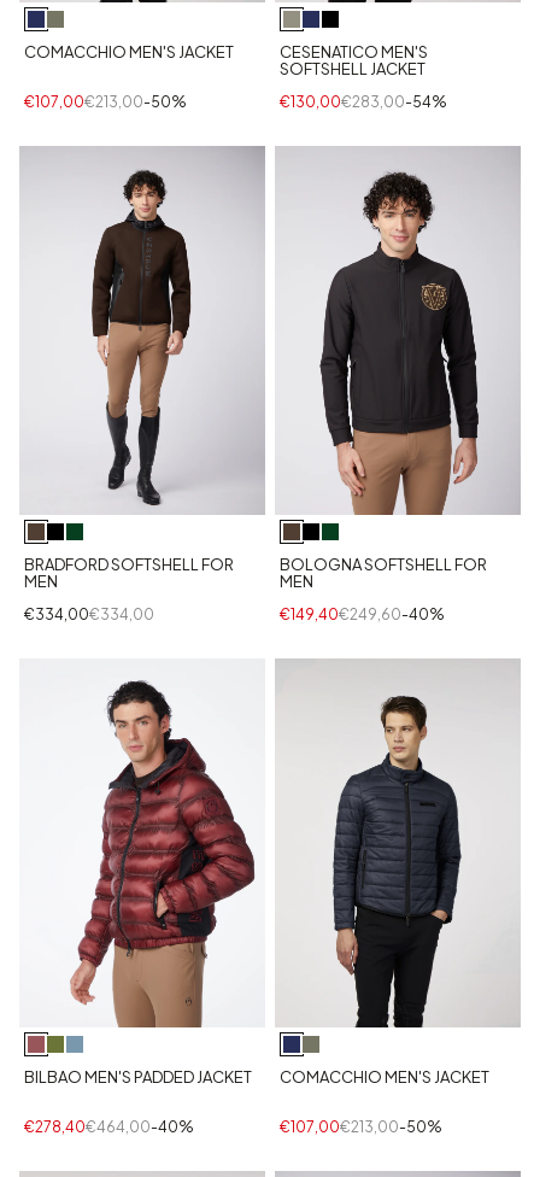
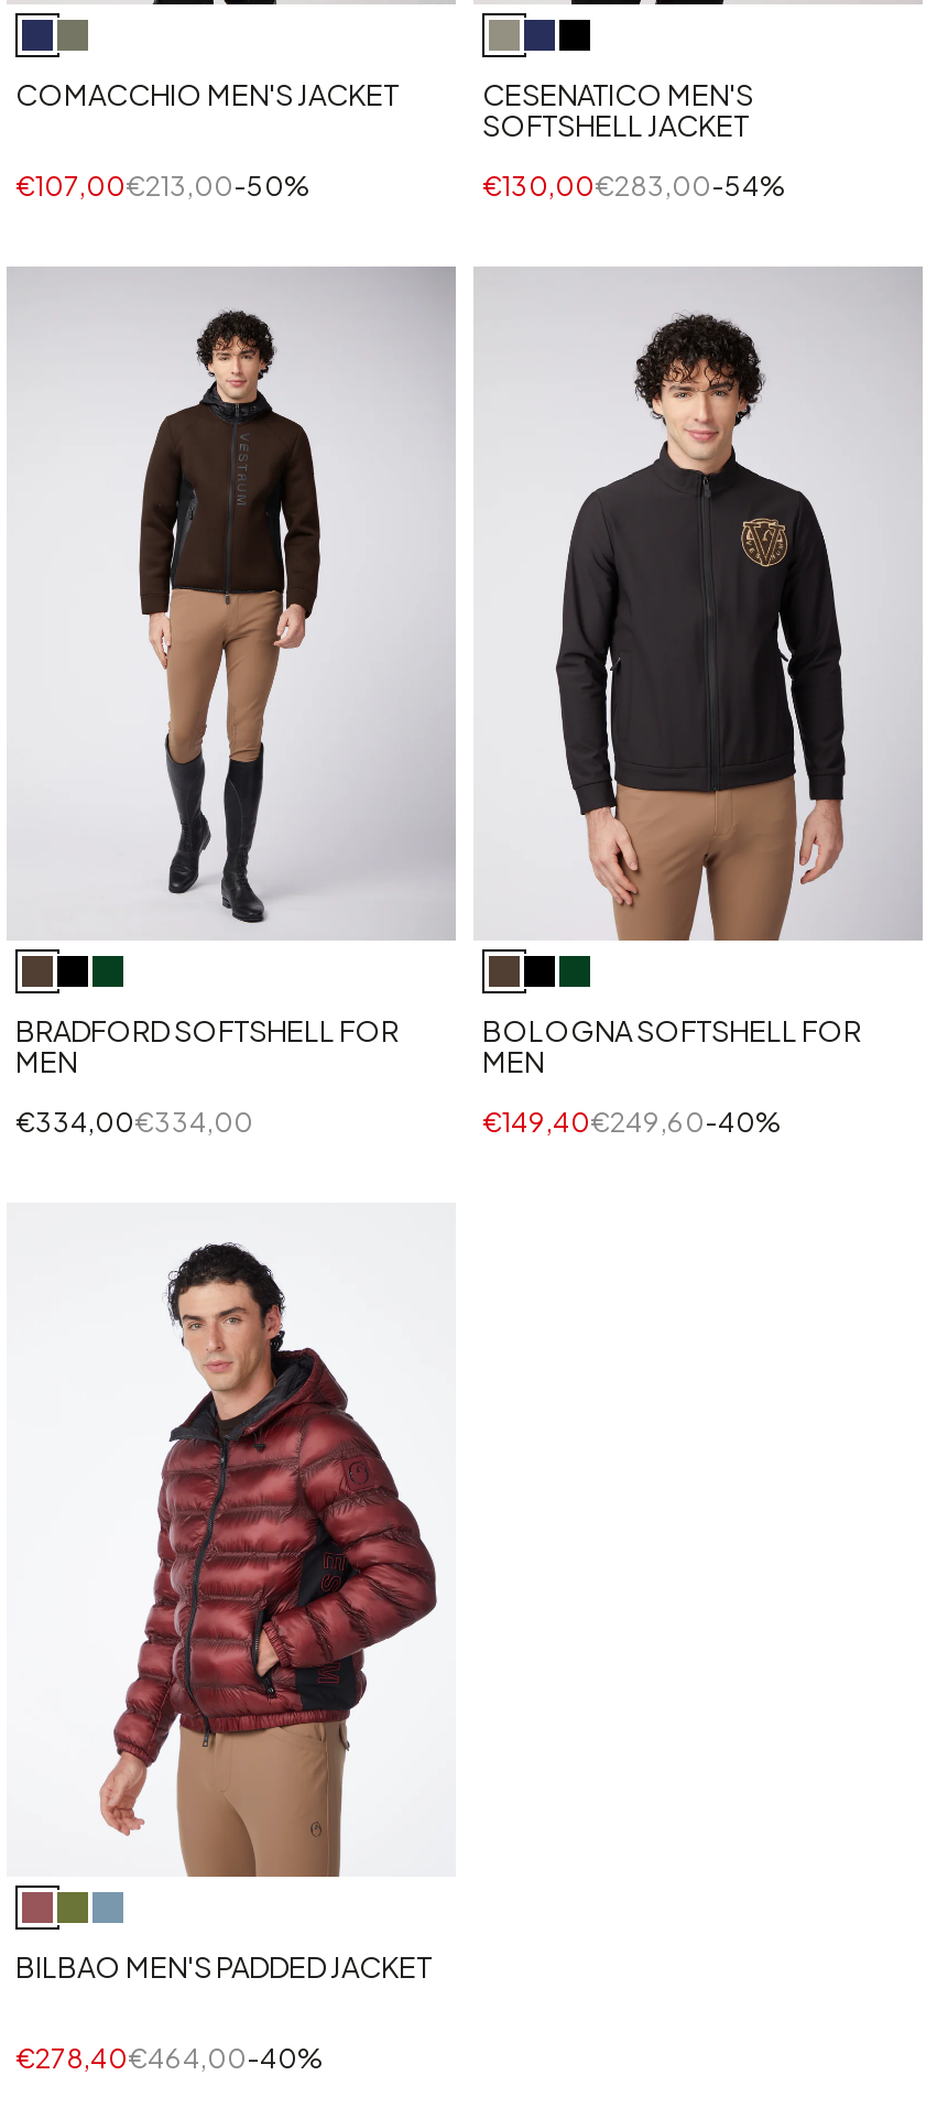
[275,658,521,1136] [image] | COMACCHIO MEN'S JACKET | €107,00€213,00-50% -> none

